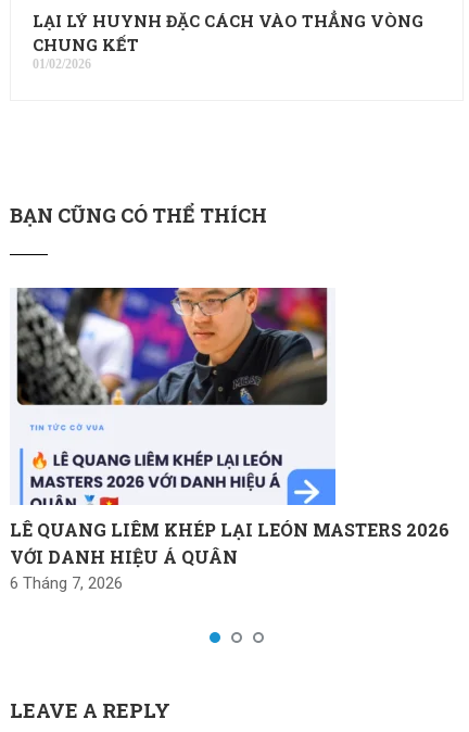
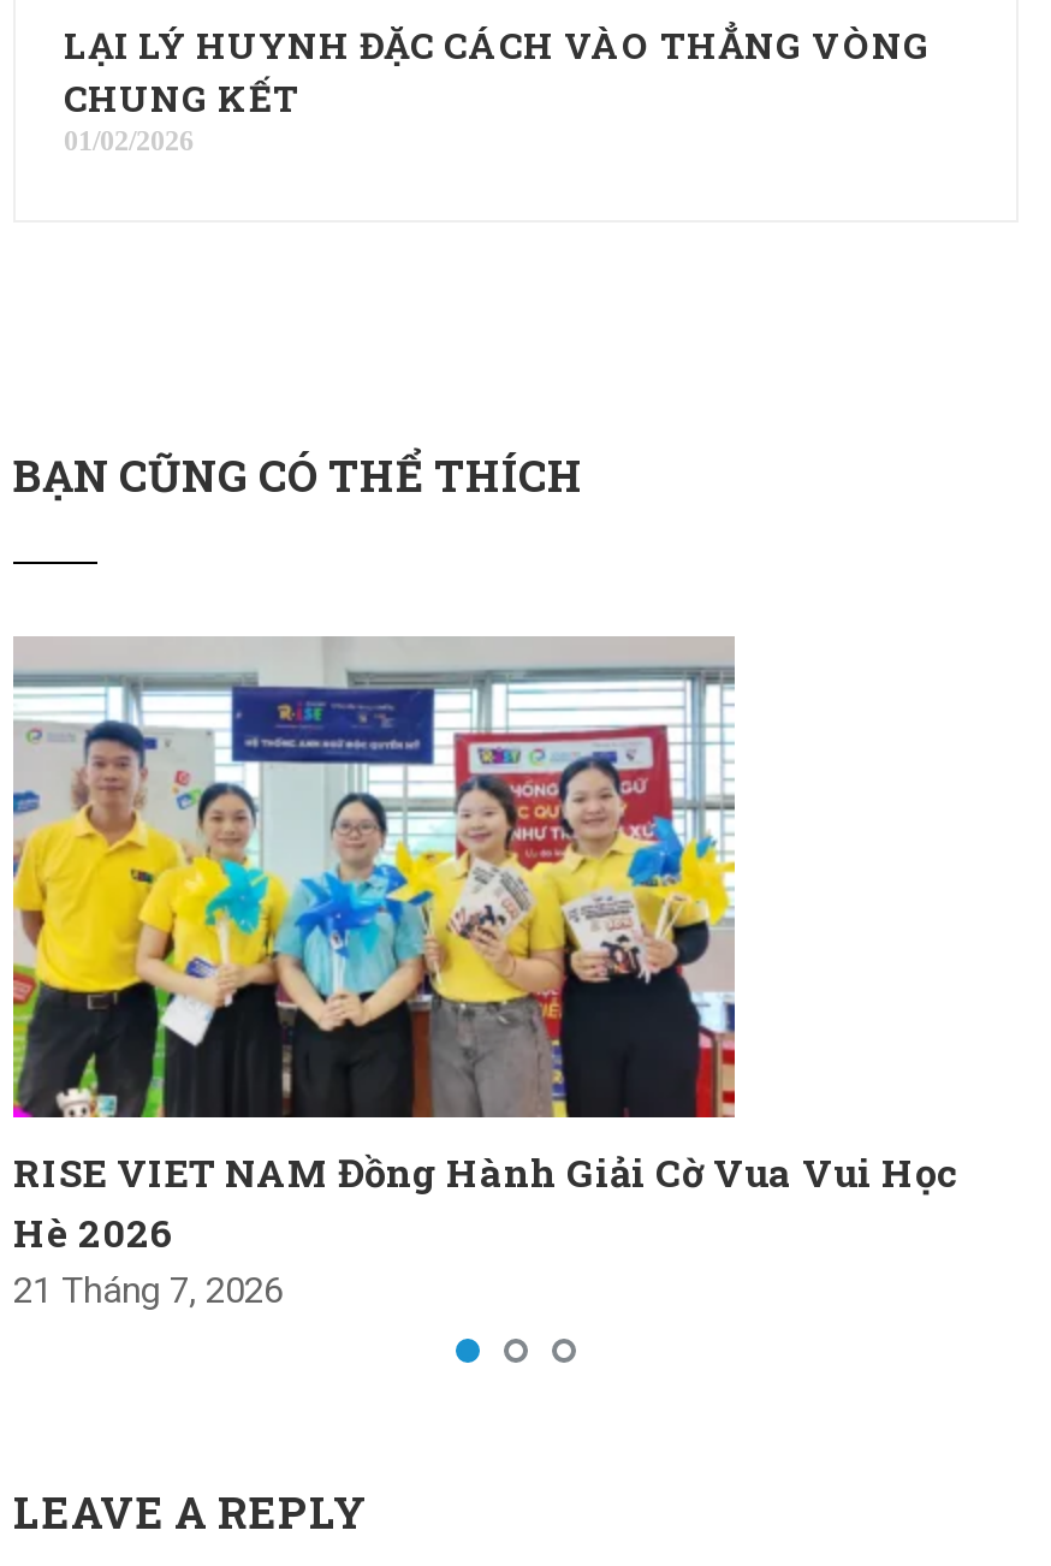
[10,287,449,593] [image] | LÊ QUANG LIÊM KHÉP LẠI LEÓN MASTERS 2026 | VỚI DANH HIỆU Á QUÂN | 6 Tháng 7, 2026 -> [11,635,958,1312] [image] | RISE VIET NAM Đồng Hành Giải Cờ Vua Vui Học | Hè 2026 | 21 Tháng 7, 2026

